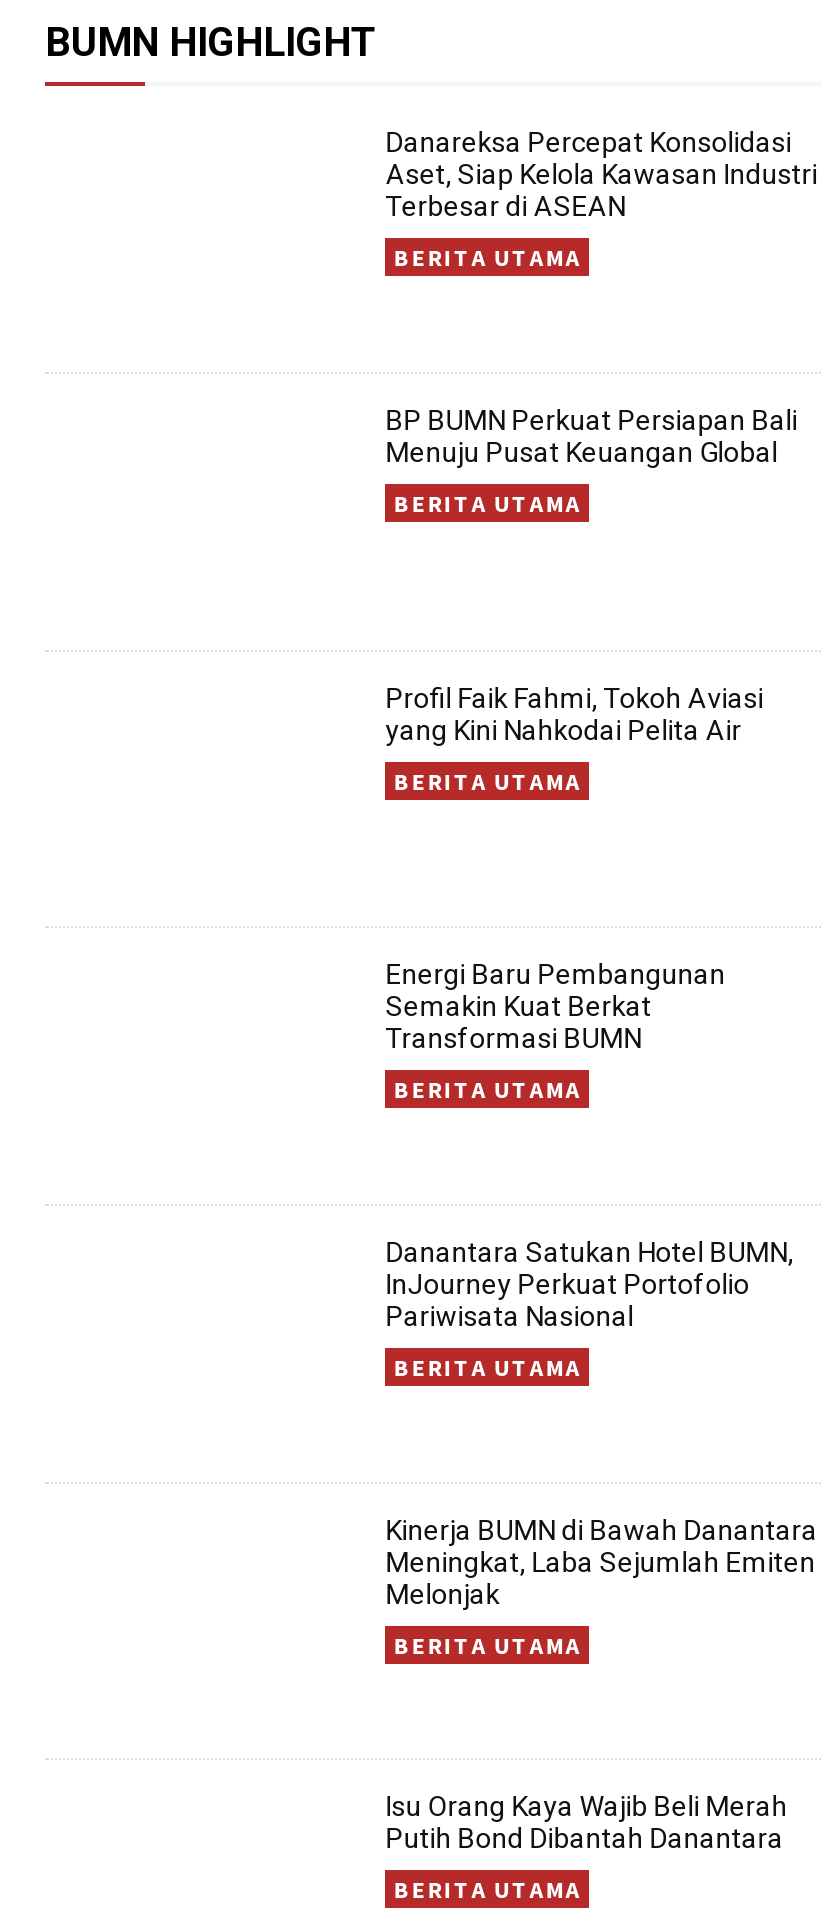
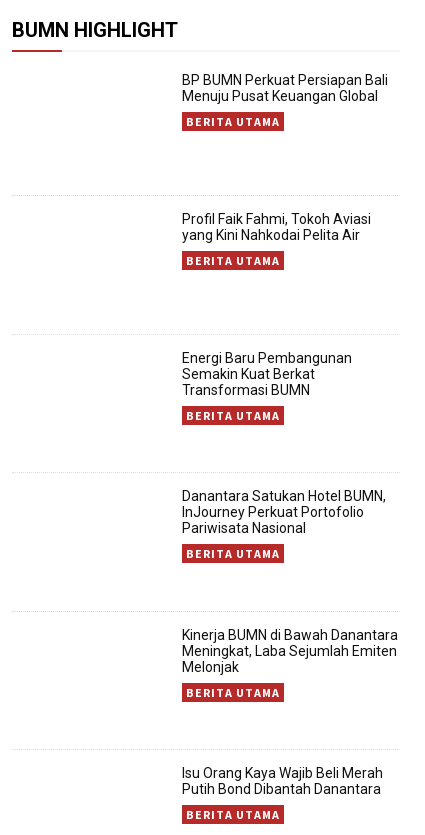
[385,127,817,273] Danareksa Percepat Konsolidasi | Aset, Siap Kelola Kawasan Industri | Terbesar di ASEAN | BERITA UTAMA -> none

